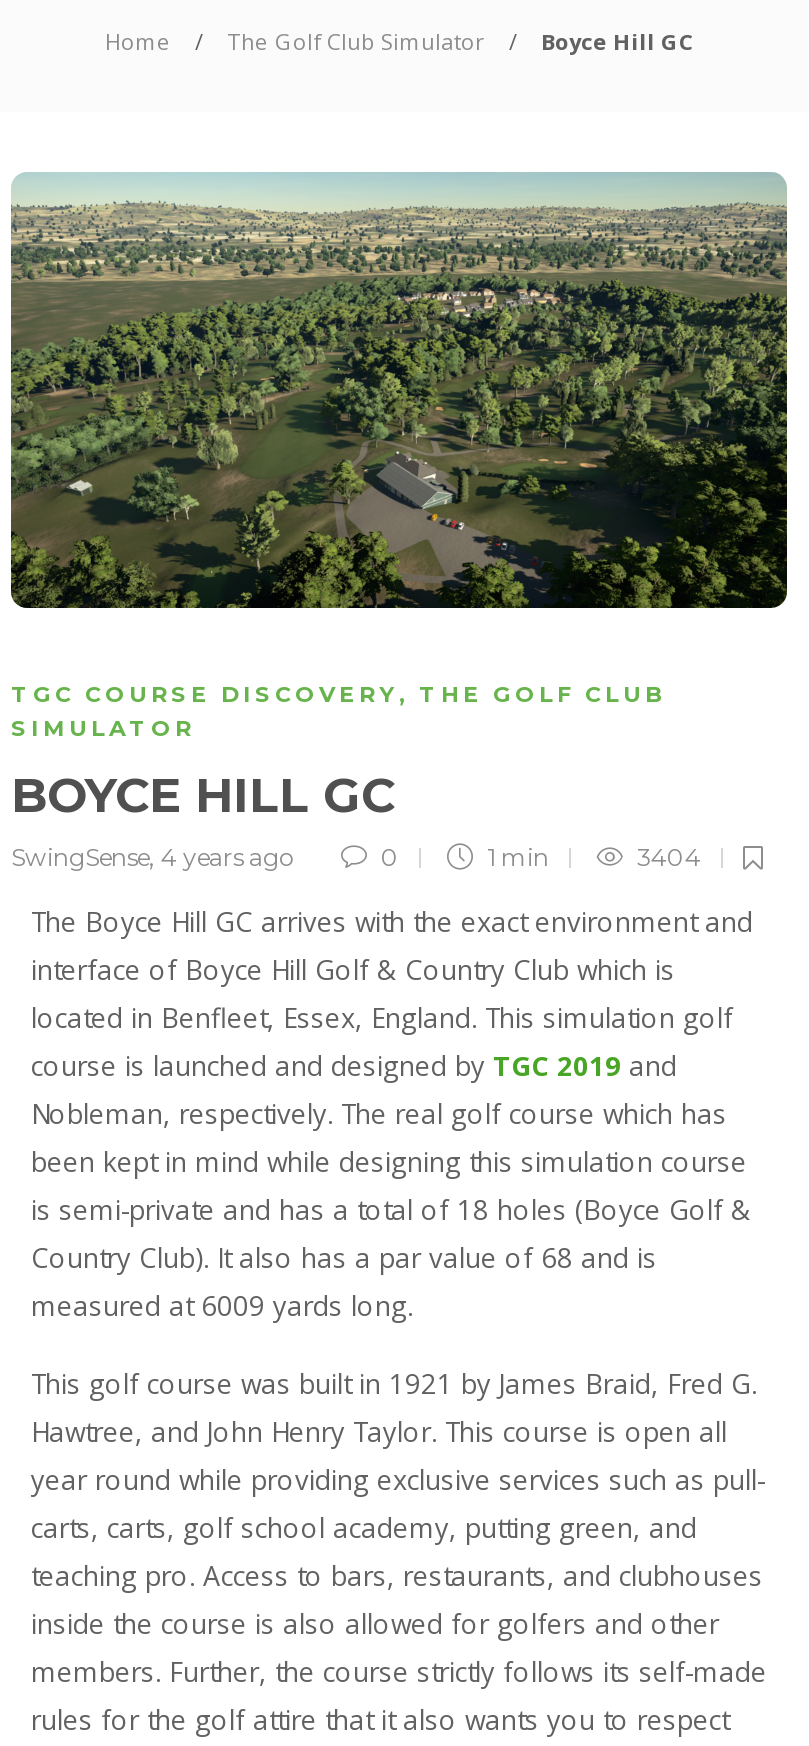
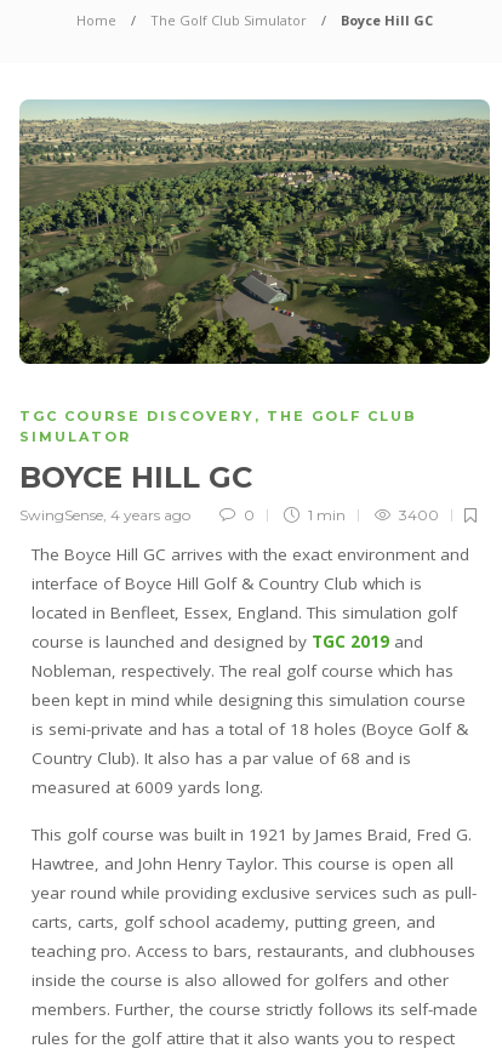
[631,842,701,872] 3404 -> [395,506,439,524] 3400

